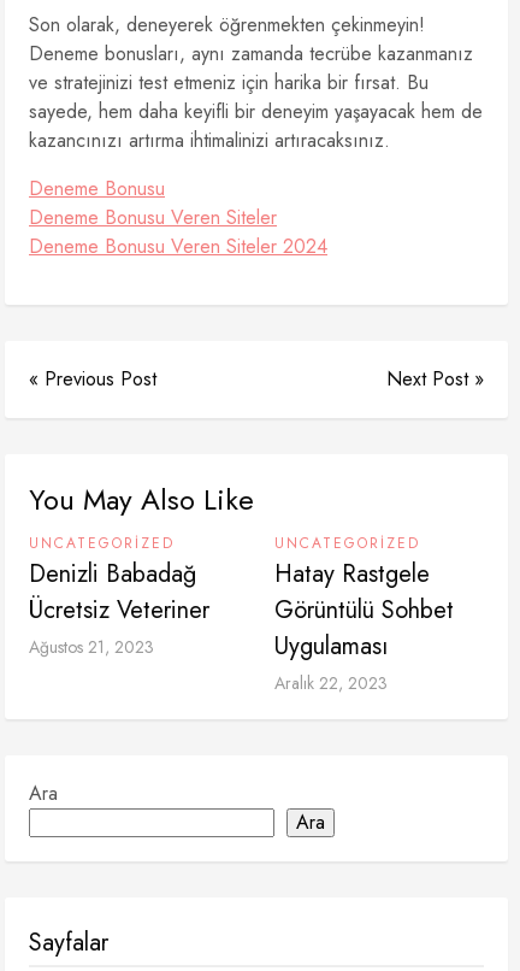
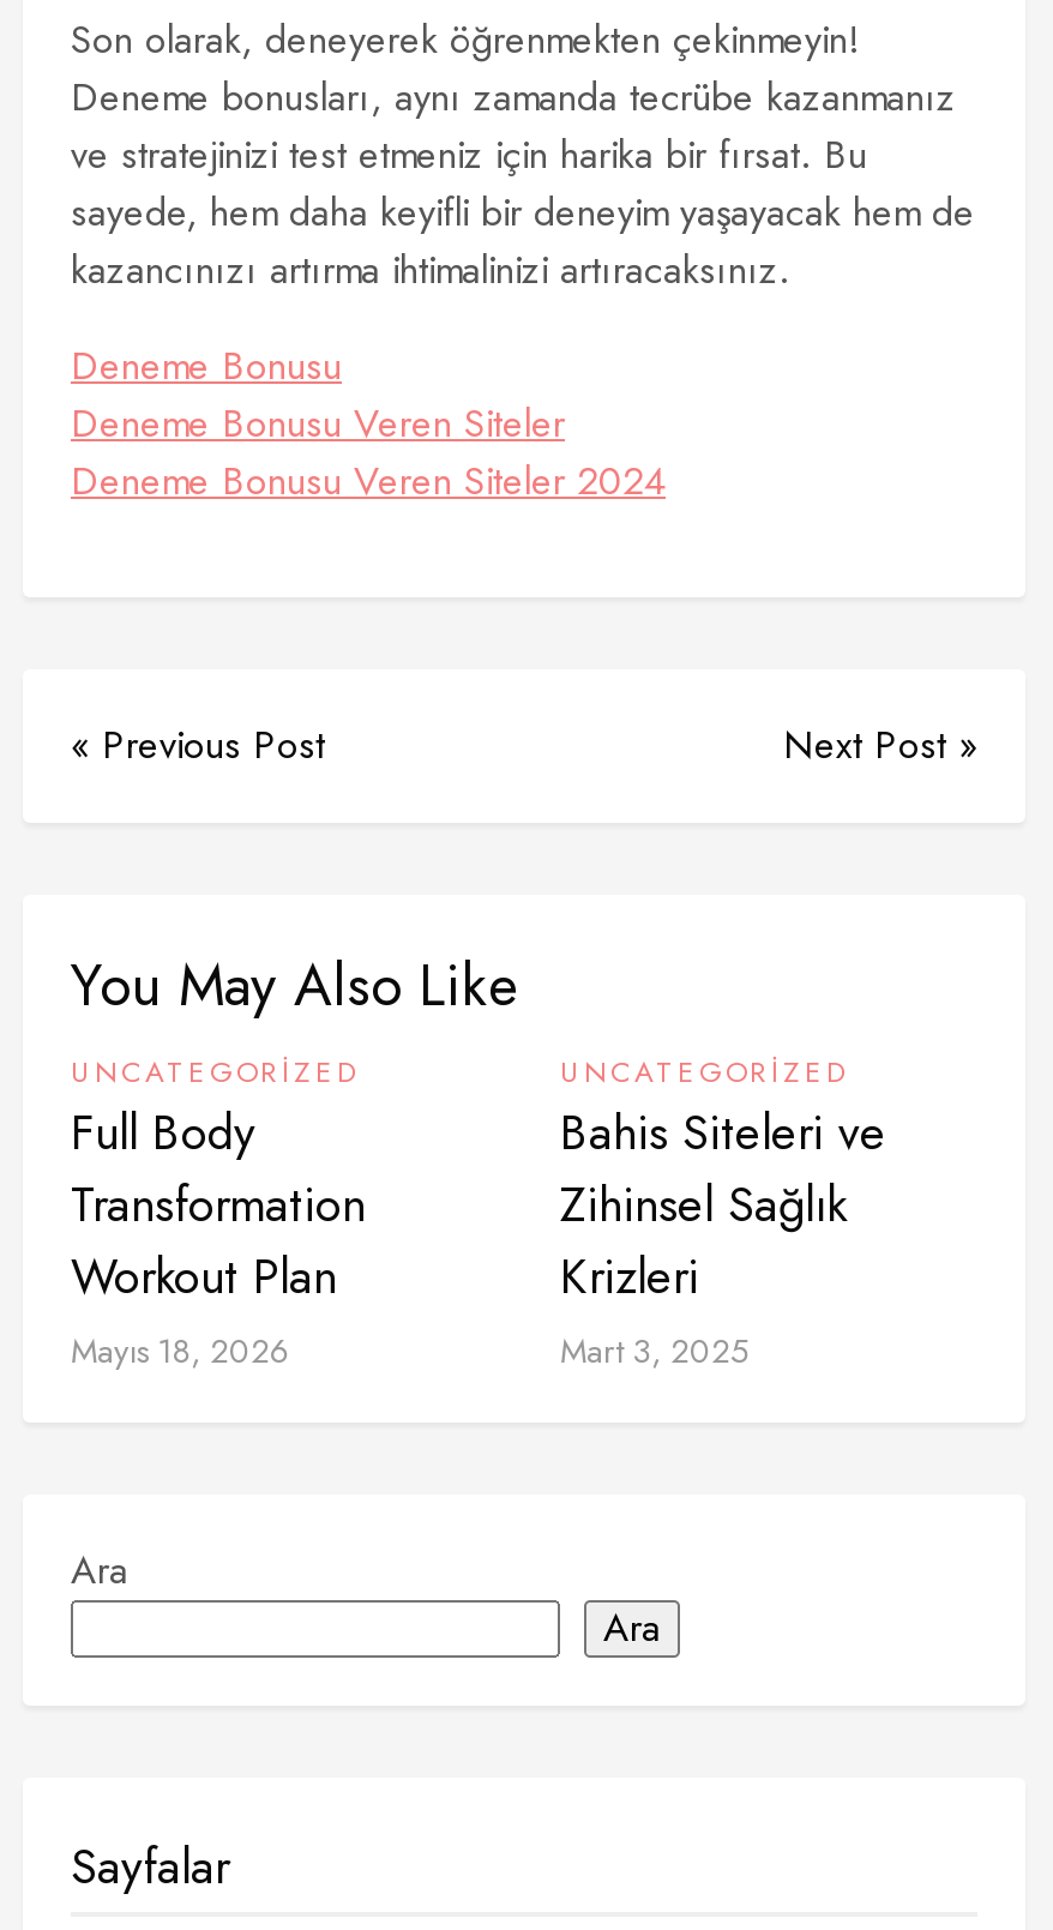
[29,557,209,659] Denizli Babadağ | Ücretsiz Veteriner | Ağustos 21, 2023 -> [71,1099,366,1375] Full Body | Transformation | Workout Plan | Mayıs 18, 2026
[274,557,454,695] Hatay Rastgele | Görüntülü Sohbet | Uygulaması | Aralık 22, 2023 -> [560,1099,886,1375] Bahis Siteleri ve | Zihinsel Sağlık | Krizleri | Mart 3, 2025

